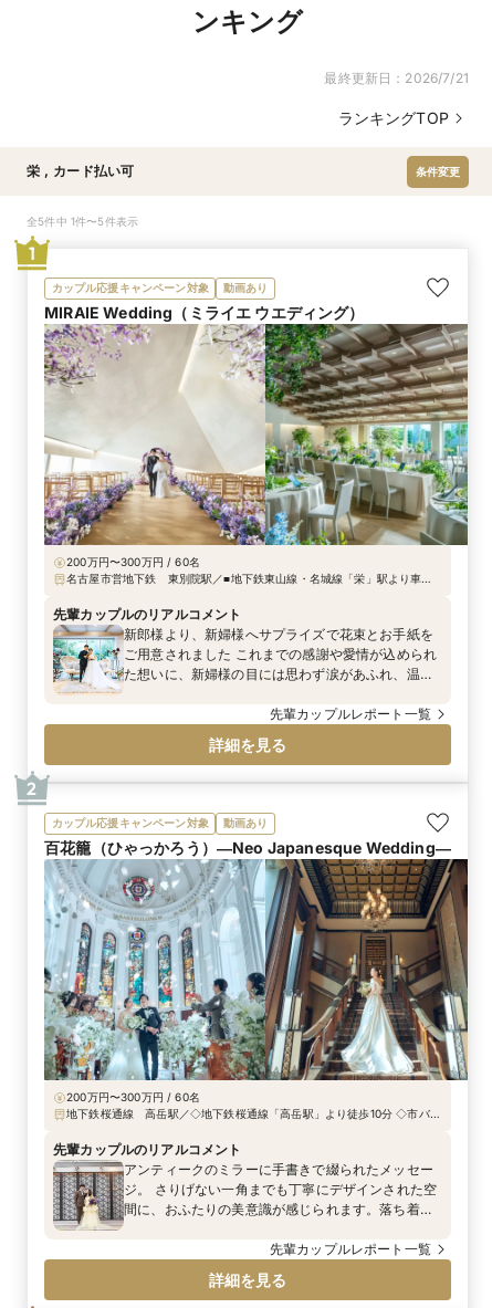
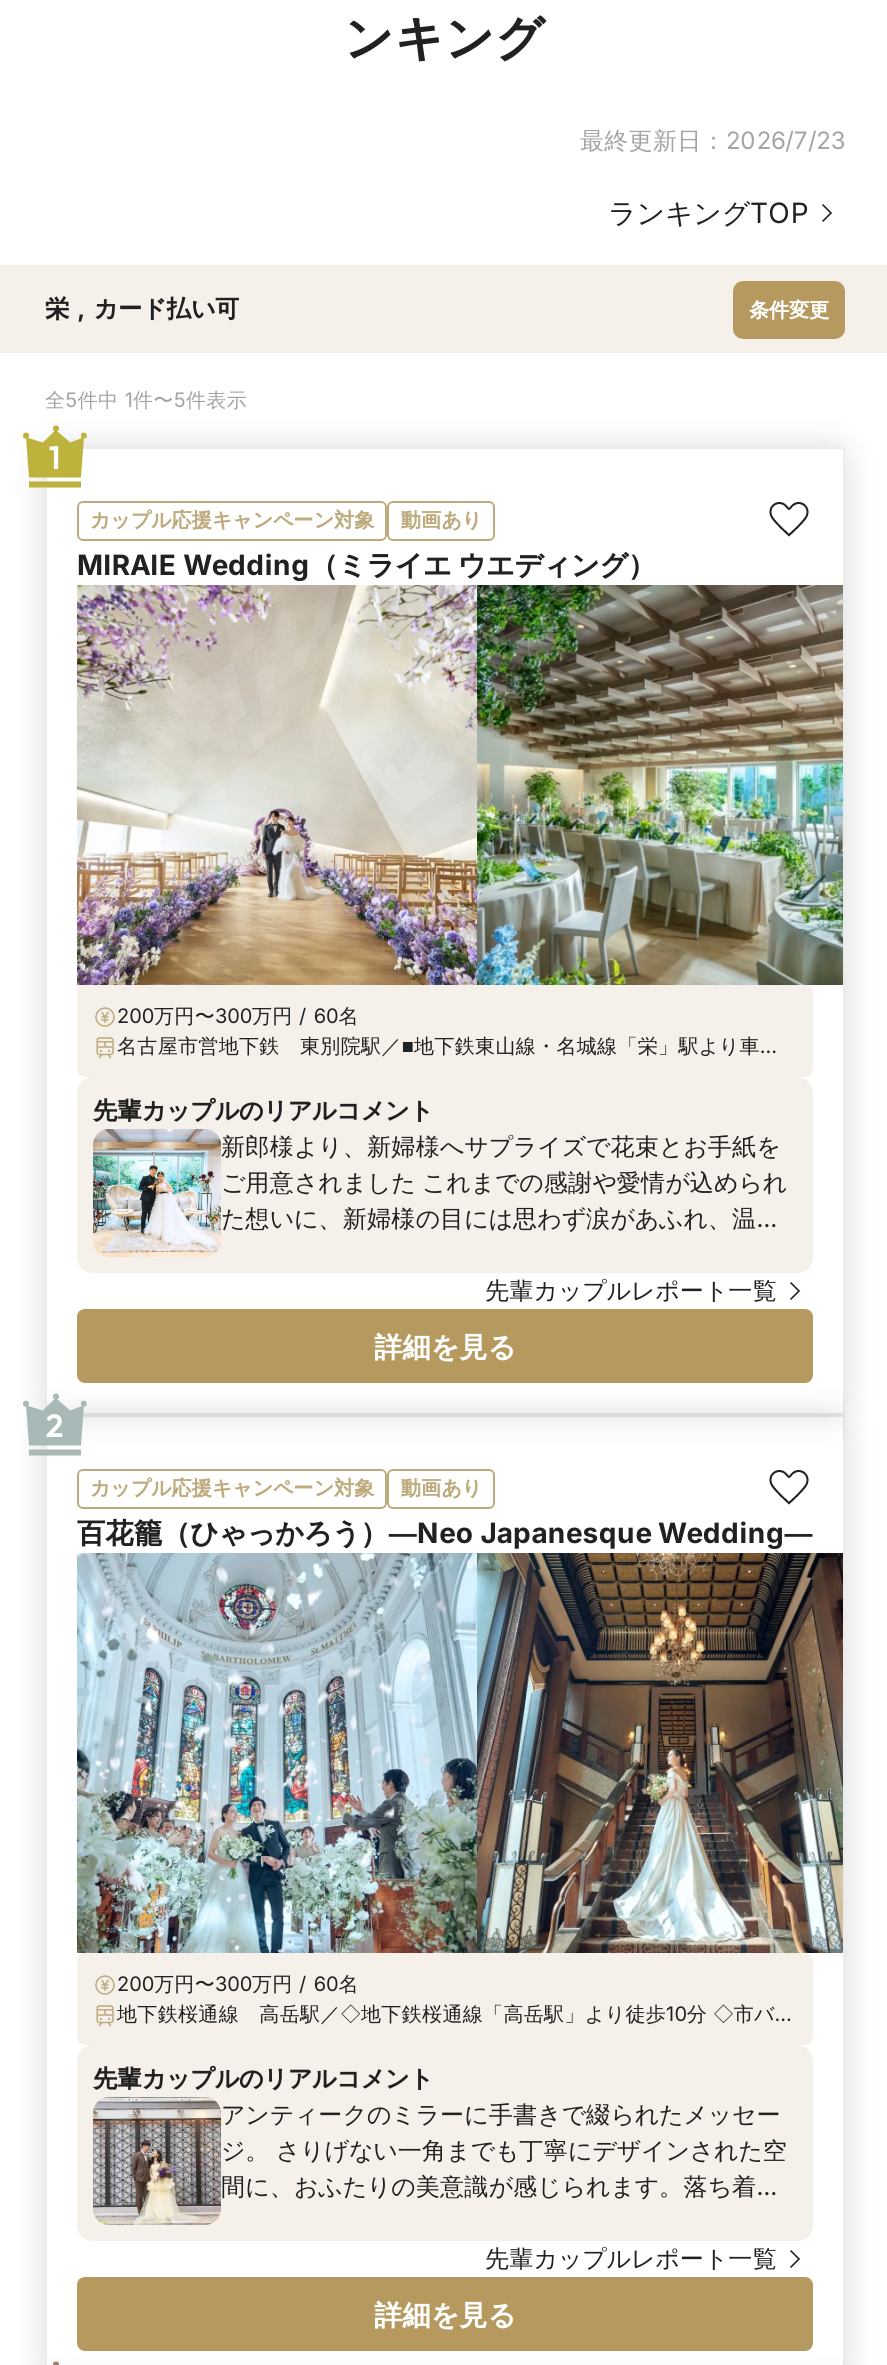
[324,70,469,86] 最終更新日：2026/7/21 -> [580,125,845,155] 最終更新日：2026/7/23

